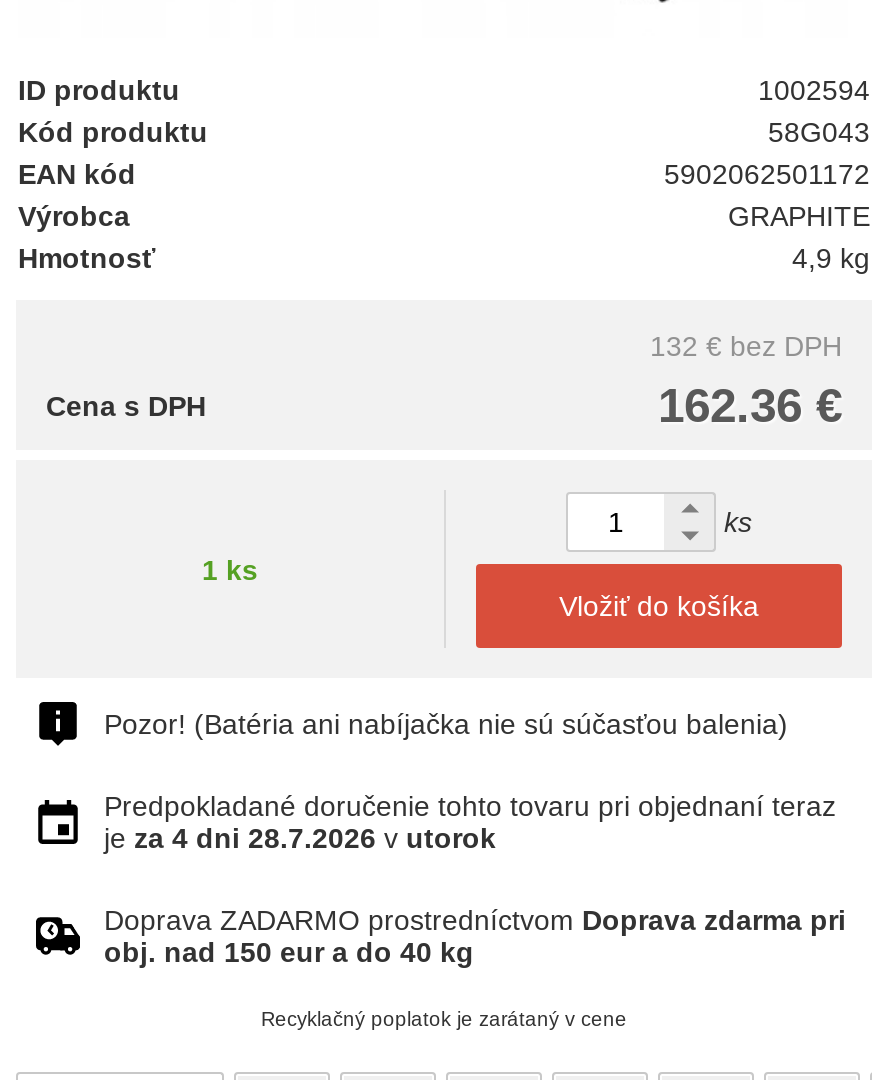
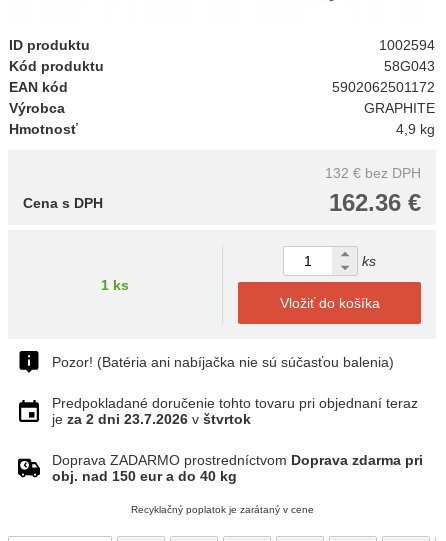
[104,822,496,854] je za 4 dni 28.7.2026 v utorok -> [52,411,251,427] je za 2 dni 23.7.2026 v štvrtok

